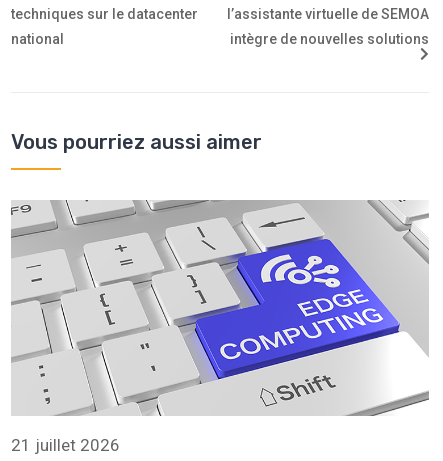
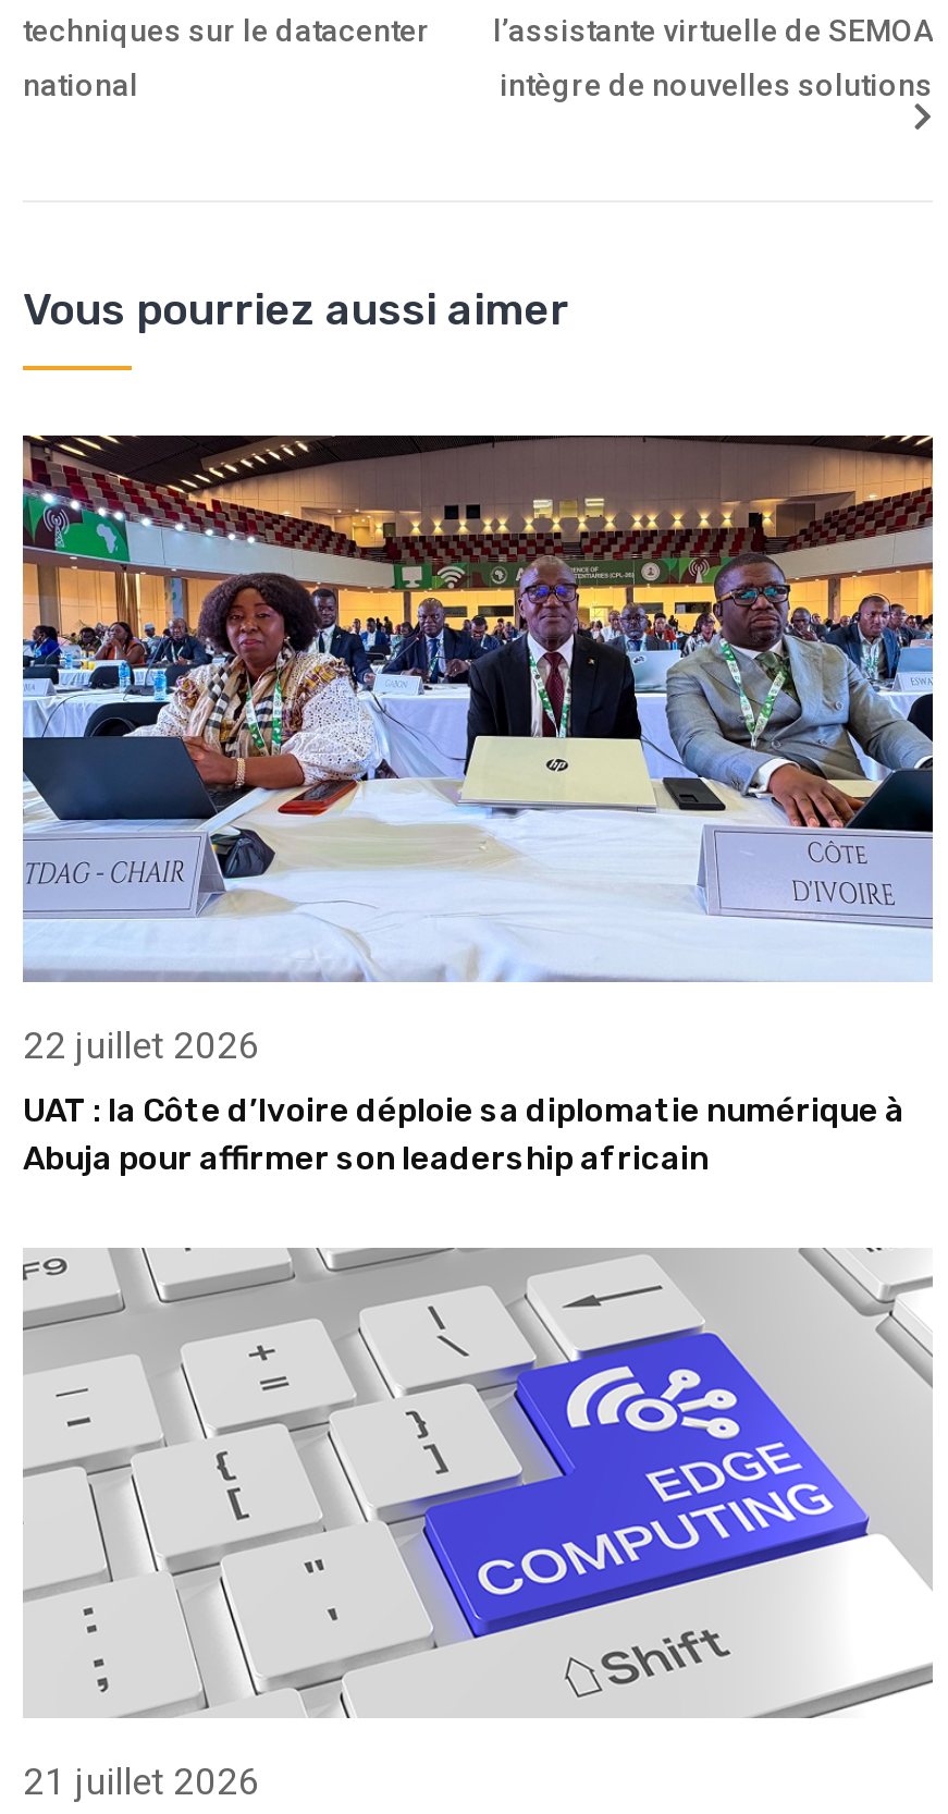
none -> [21,433,935,1178] [image] | 22 juillet 2026 | UAT : la Côte d’Ivoire déploie sa diplomatie numérique à | Abuja pour affirmer son leadership africain

